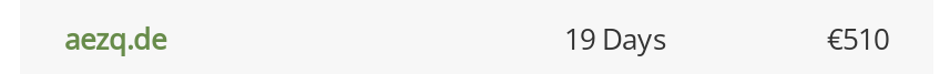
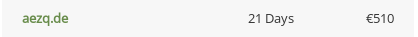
[564,19,666,59] 19 Days -> [247,9,293,27] 21 Days

